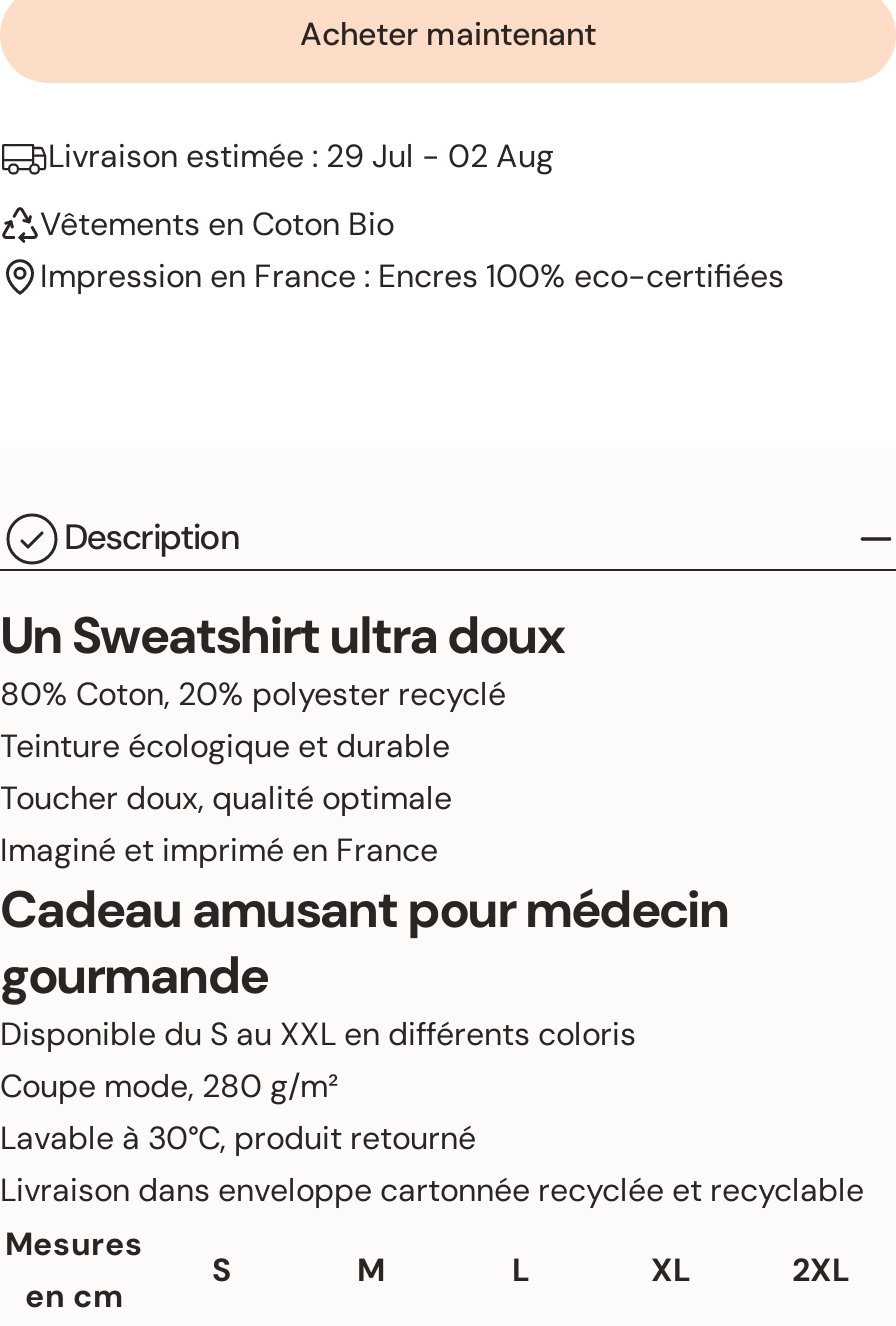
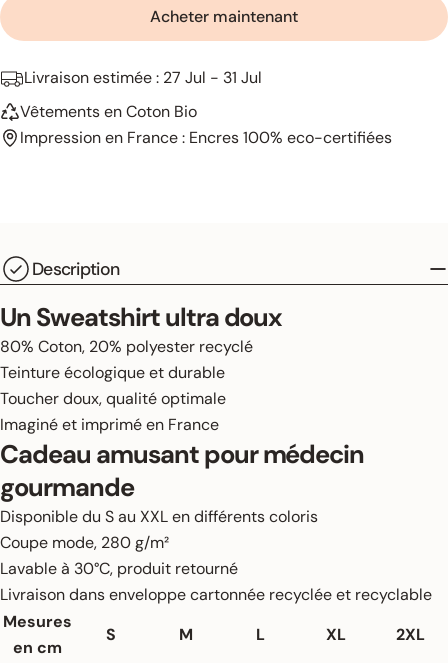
[48,134,554,176] Livraison estimée : 29 Jul - 02 Aug -> [24,67,262,88] Livraison estimée : 27 Jul - 31 Jul

